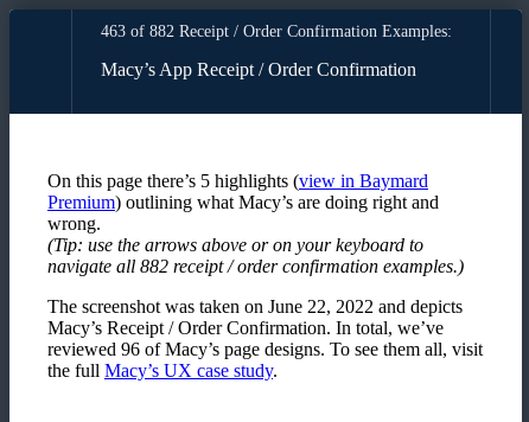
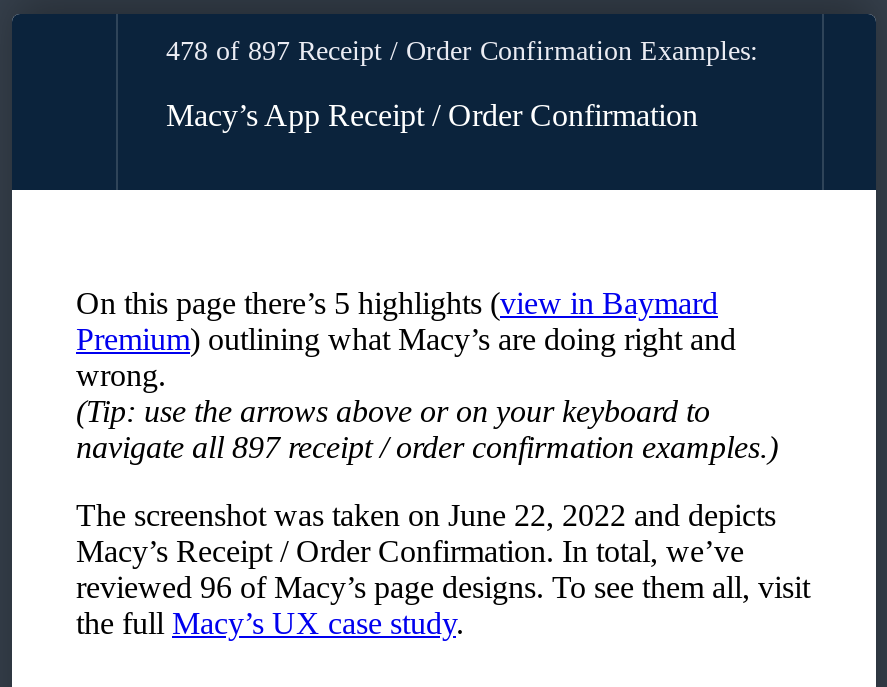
[101,23,452,40] 463 of 882 Receipt / Order Confirmation Examples: -> [166,36,758,66] 478 of 897 Receipt / Order Confirmation Examples:
[47,256,464,276] navigate all 882 receipt / order confirmation examples.) -> [76,430,778,464] navigate all 897 receipt / order confirmation examples.)

